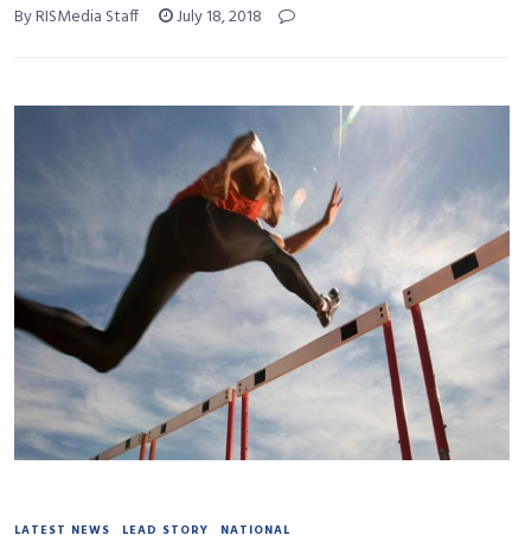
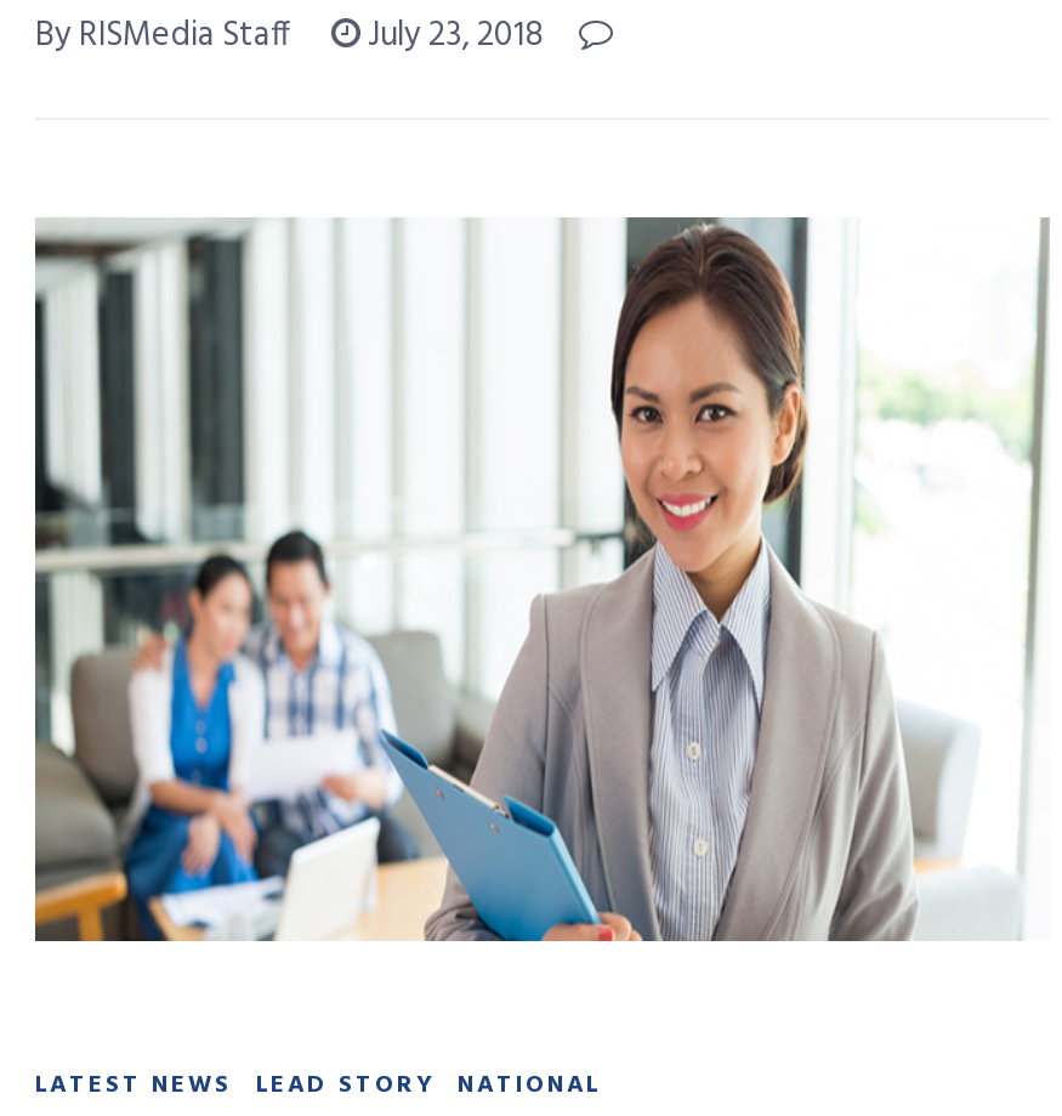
[14,3,262,31] By RISMedia Staff July 18, 2018 -> [35,7,545,63] By RISMedia Staff July 23, 2018
[13,104,511,461] [image] -> [33,216,1050,945] [image]

